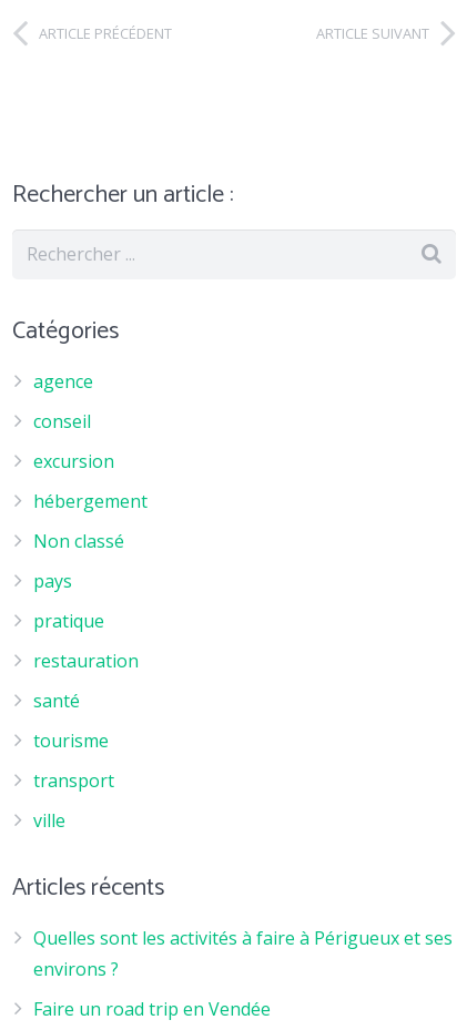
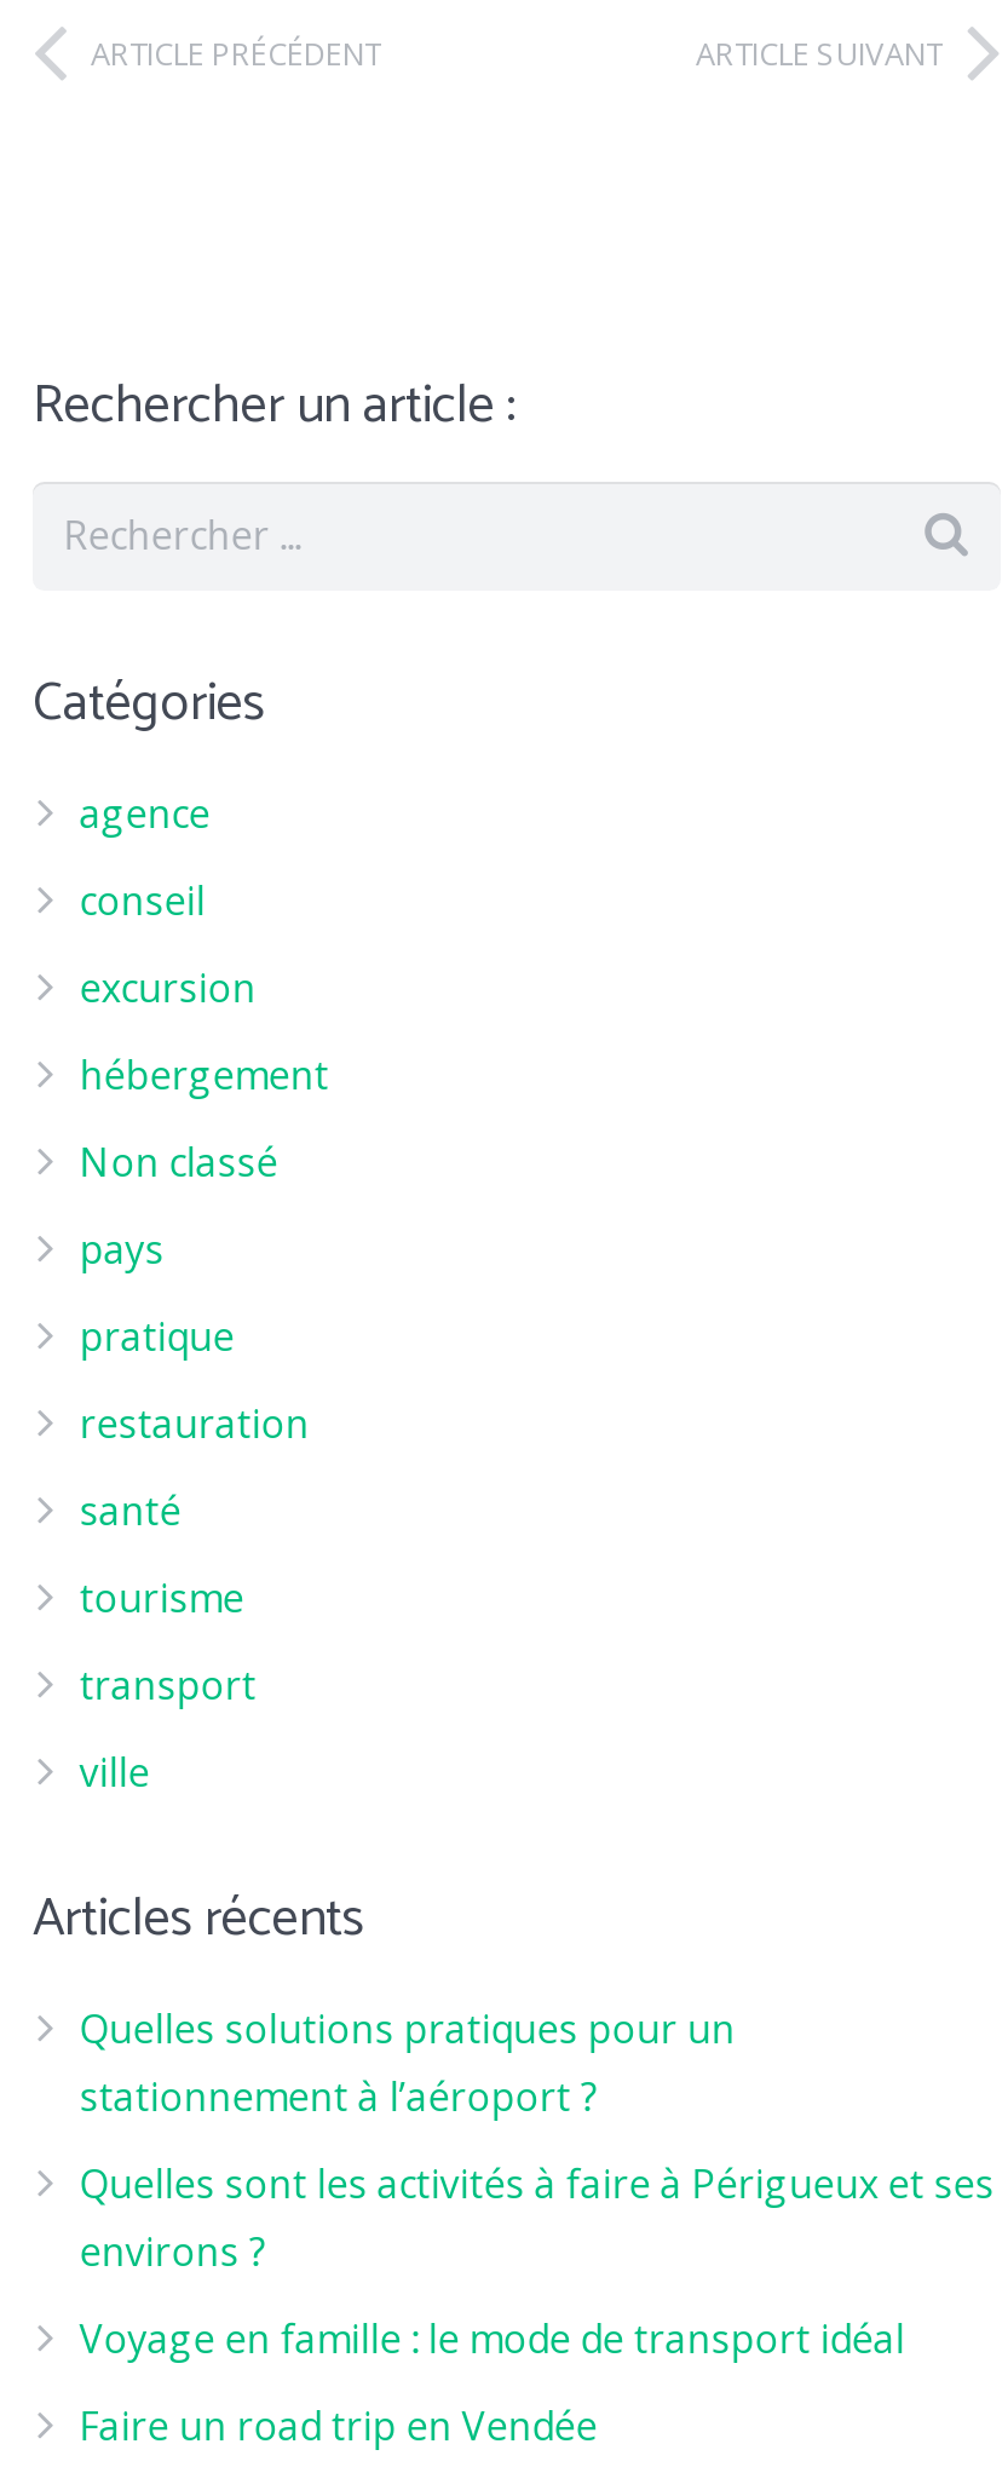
none -> [79,2001,735,2122] Quelles solutions pratiques pour un | stationnement à l’aéroport ?
none -> [79,2311,904,2364] Voyage en famille : le mode de transport idéal

